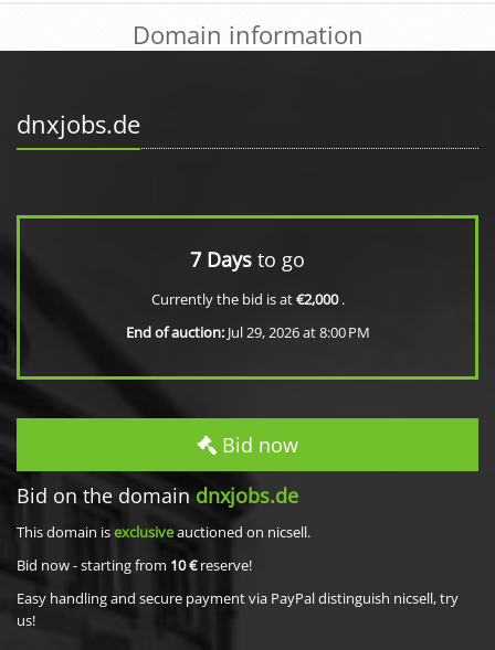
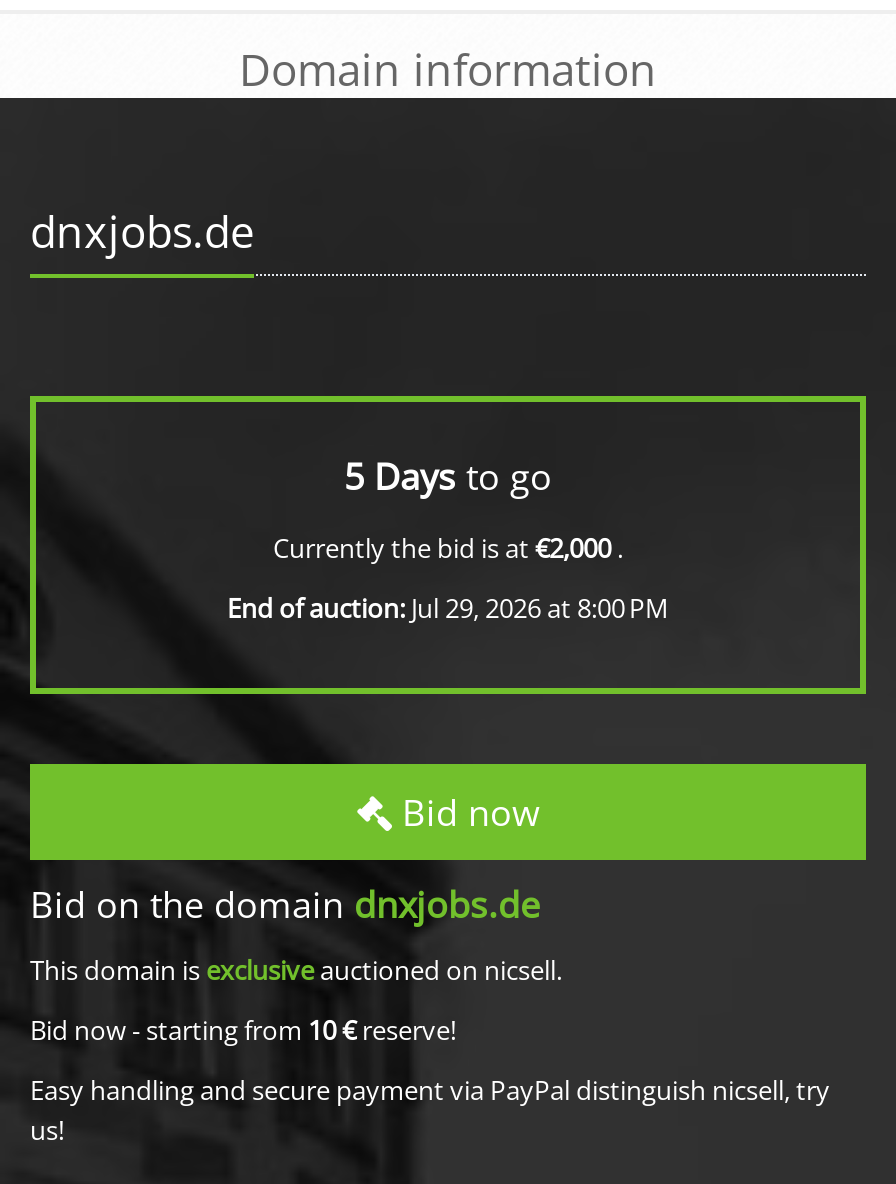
[190,246,305,273] 7 Days to go -> [344,452,552,500] 5 Days to go

